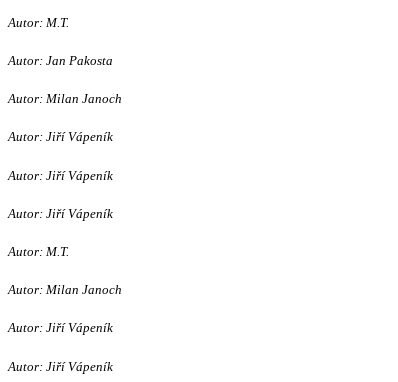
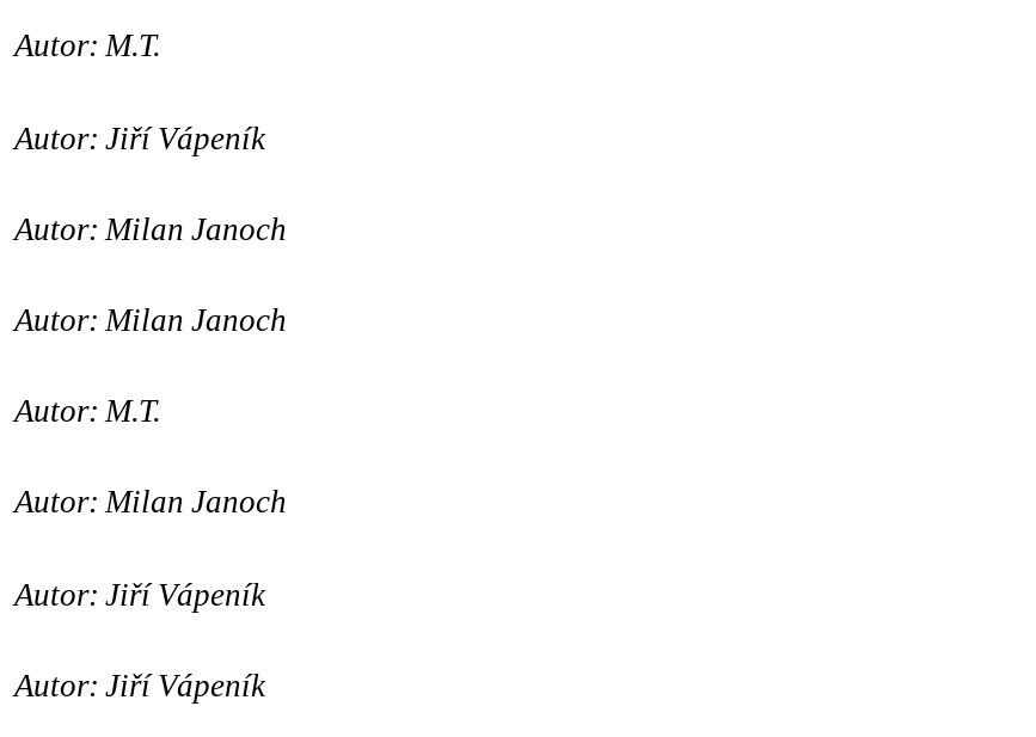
[8,53,113,68] Autor: Jan Pakosta -> [14,120,265,156] Autor: Jiří Vápeník
[8,130,113,221] Autor: Jiří Vápeník | Autor: Jiří Vápeník | Autor: Jiří Vápeník -> [14,302,287,338] Autor: Milan Janoch

